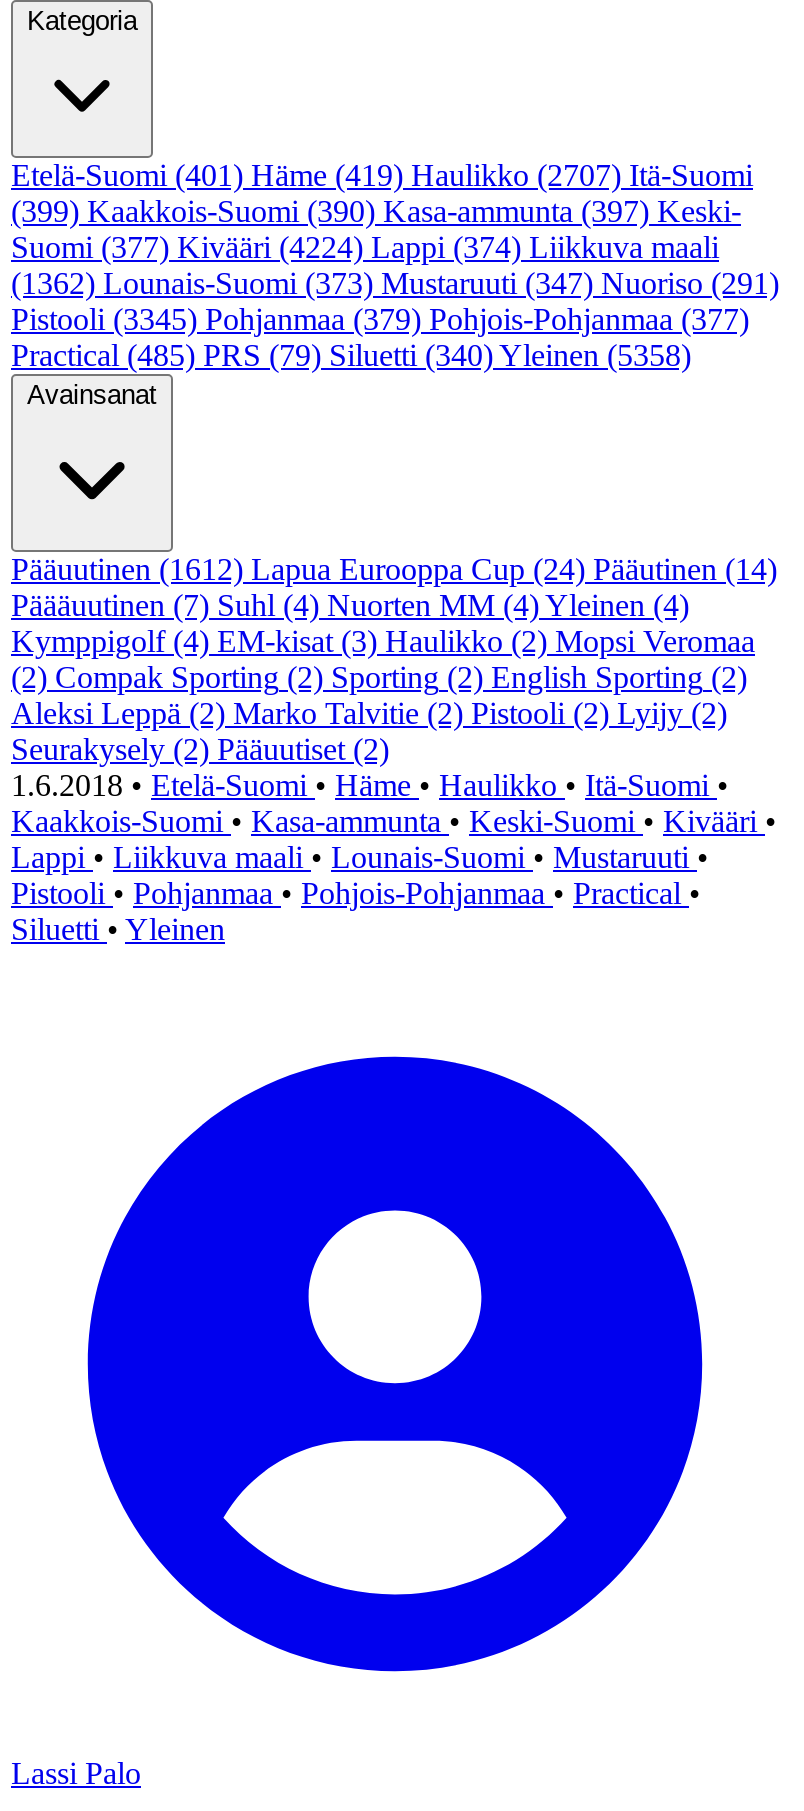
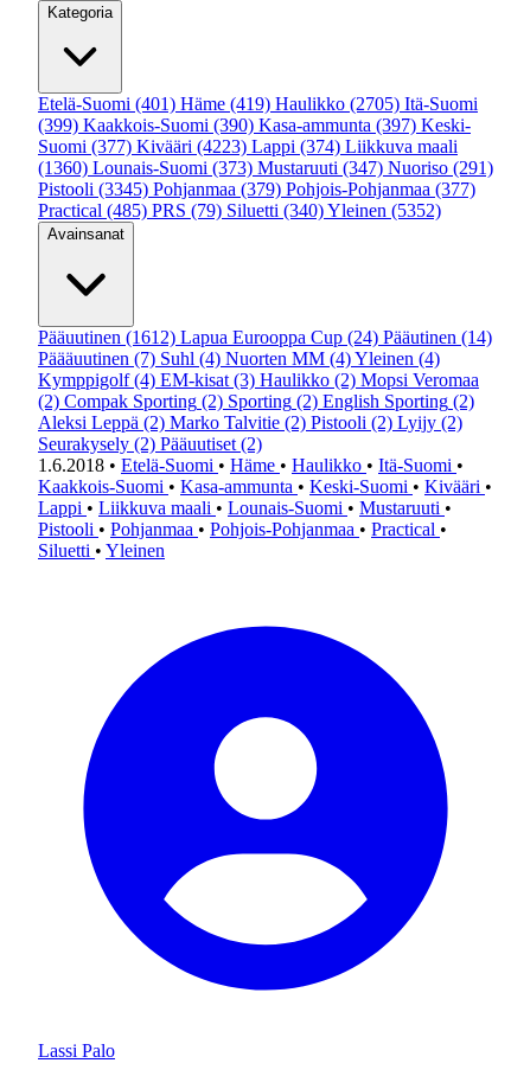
[11,158,753,192] Etelä-Suomi (401) Häme (419) Haulikko (2707) Itä-Suomi -> [38,94,478,114] Etelä-Suomi (401) Häme (419) Haulikko (2705) Itä-Suomi
[11,230,719,264] Suomi (377) Kivääri (4224) Lappi (374) Liikkuva maali -> [38,136,458,156] Suomi (377) Kivääri (4223) Lappi (374) Liikkuva maali
[11,266,779,300] (1362) Lounais-Suomi (373) Mustaruuti (347) Nuoriso (291) -> [38,158,493,178] (1360) Lounais-Suomi (373) Mustaruuti (347) Nuoriso (291)
[11,338,691,372] Practical (485) PRS (79) Siluetti (340) Yleinen (5358) -> [38,200,441,220] Practical (485) PRS (79) Siluetti (340) Yleinen (5352)

